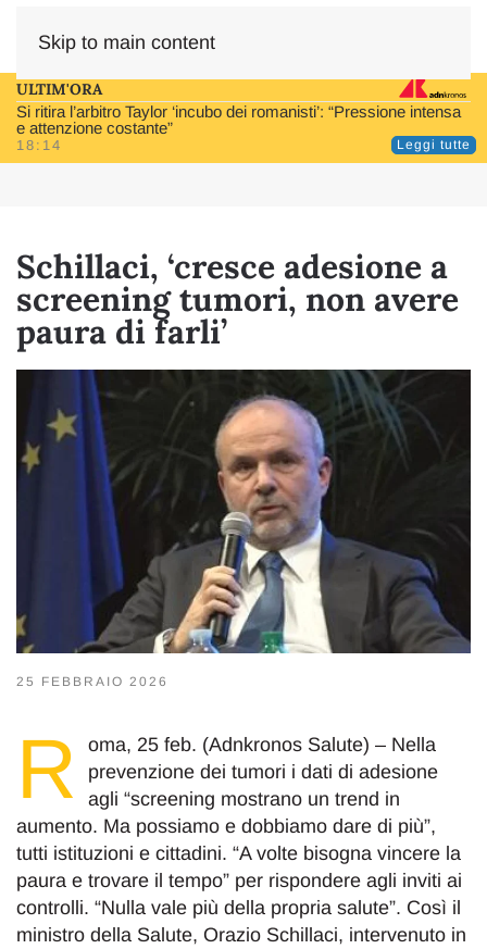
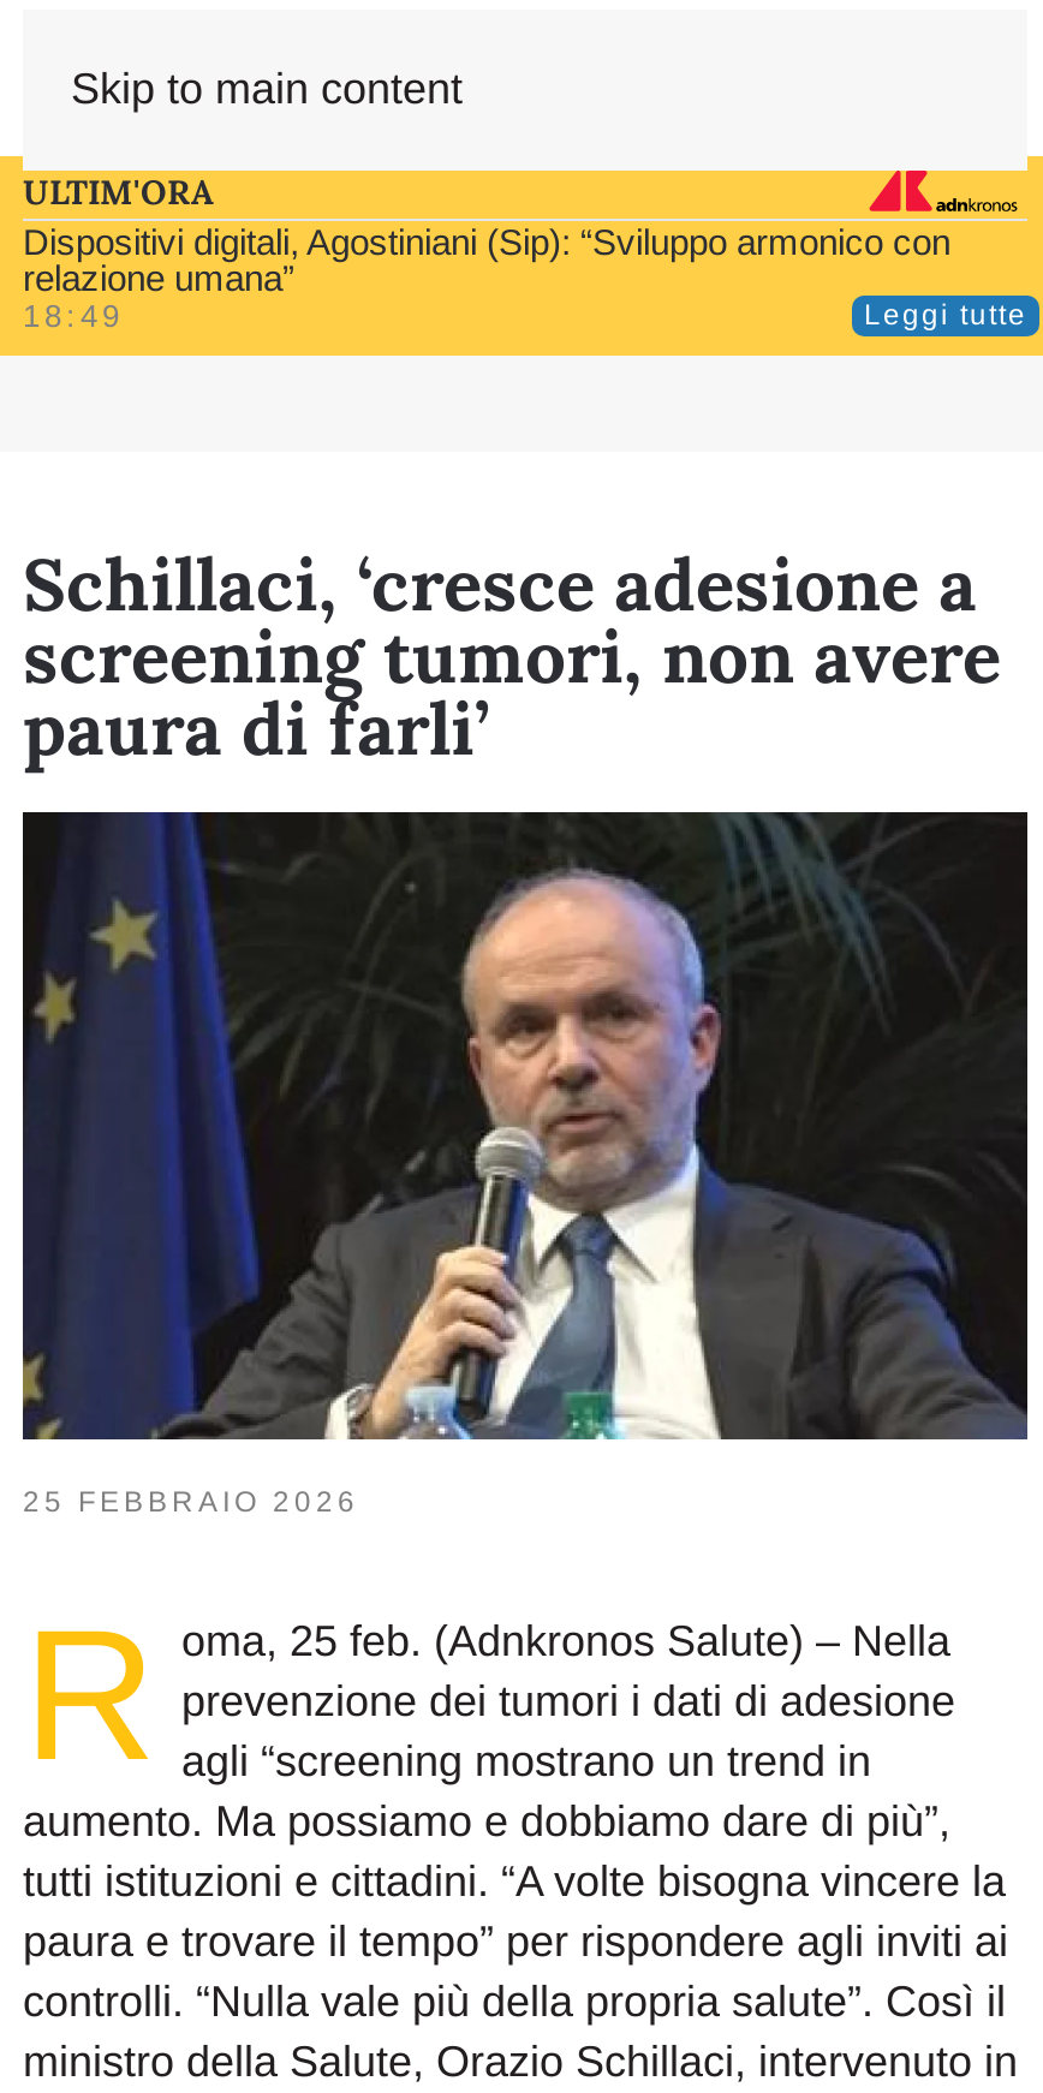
[16,102,461,153] Si ritira l’arbitro Taylor ‘incubo dei romanisti’: “Pressione intensa | e attenzione costante” | 18:14 -> [23,221,950,334] Dispositivi digitali, Agostiniani (Sip): “Sviluppo armonico con | relazione umana” | 18:49

